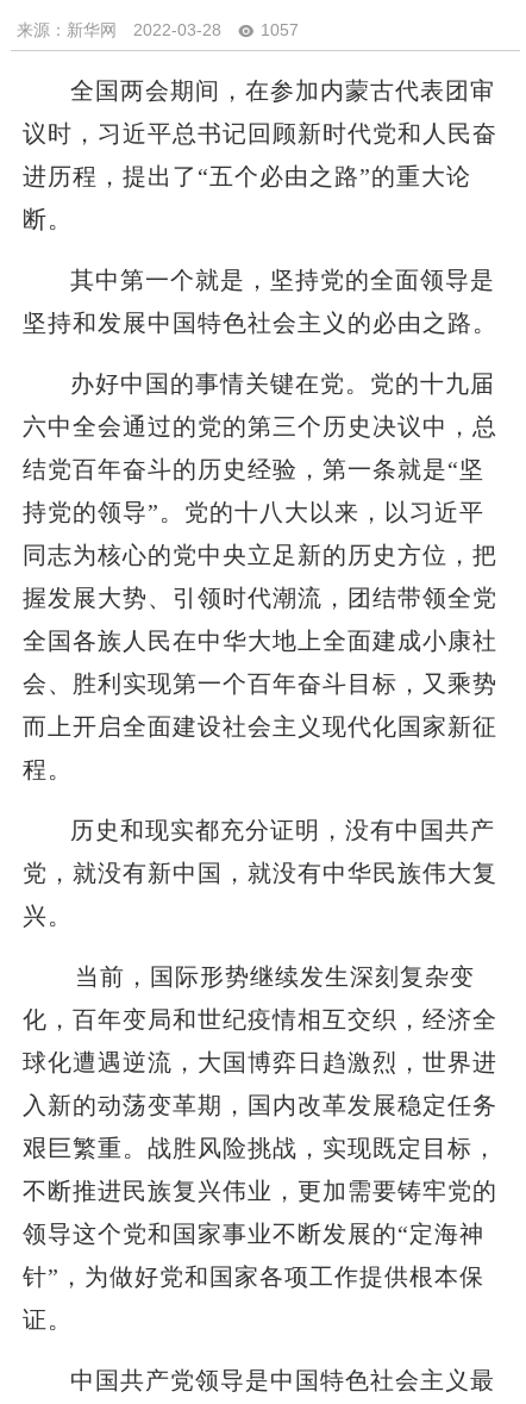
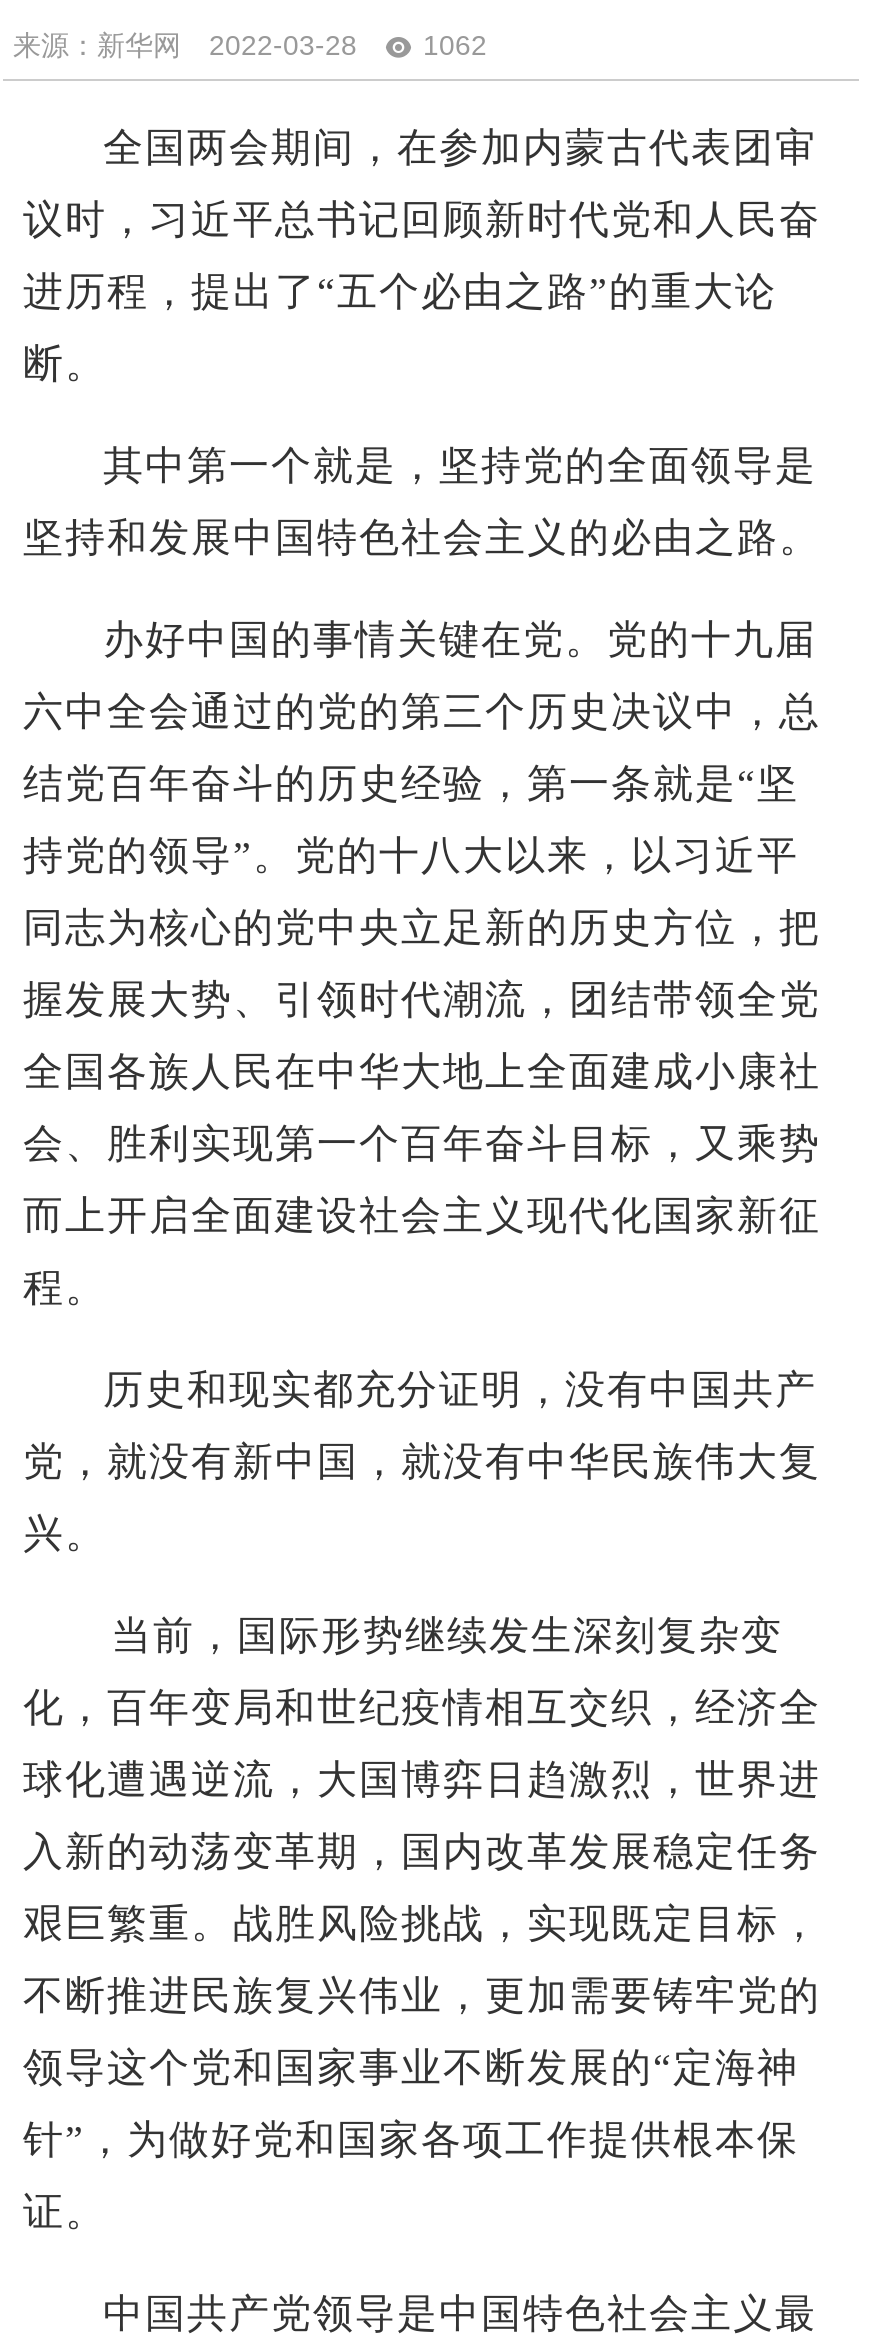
[261,20,299,39] 1057 -> [423,29,487,61] 1062

